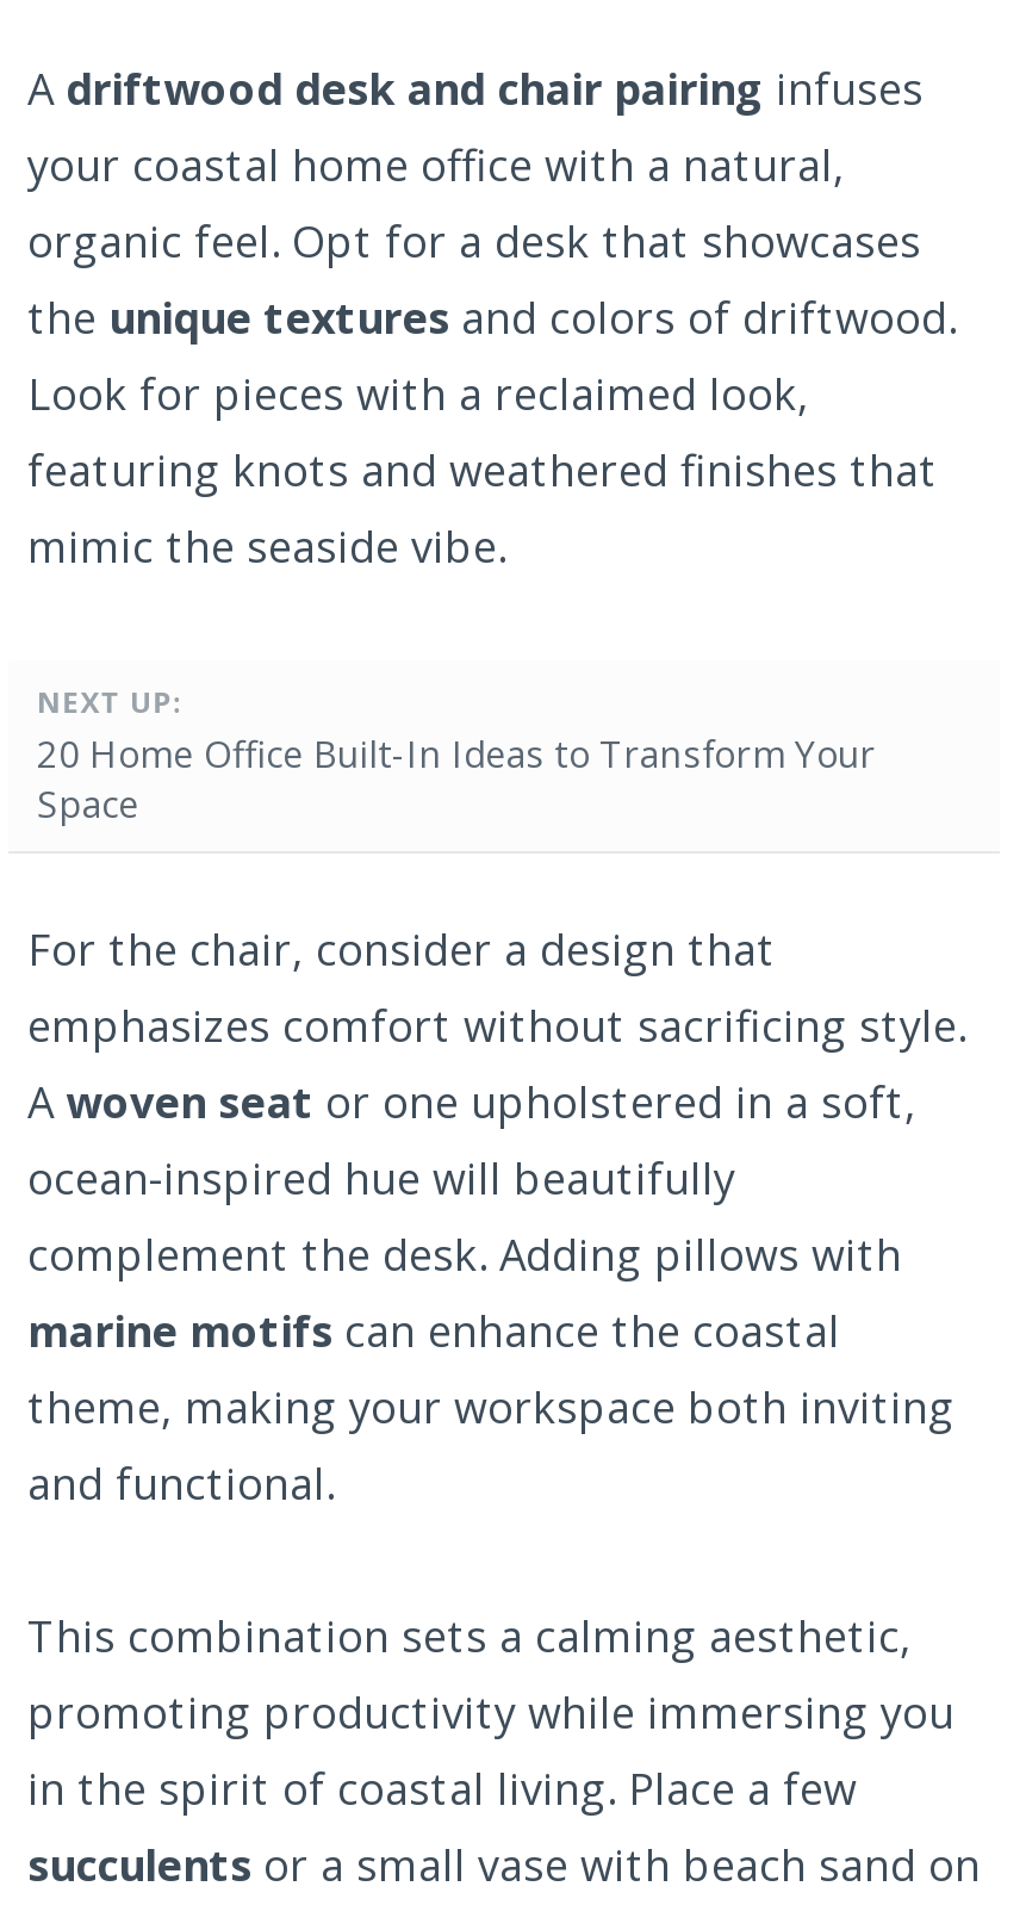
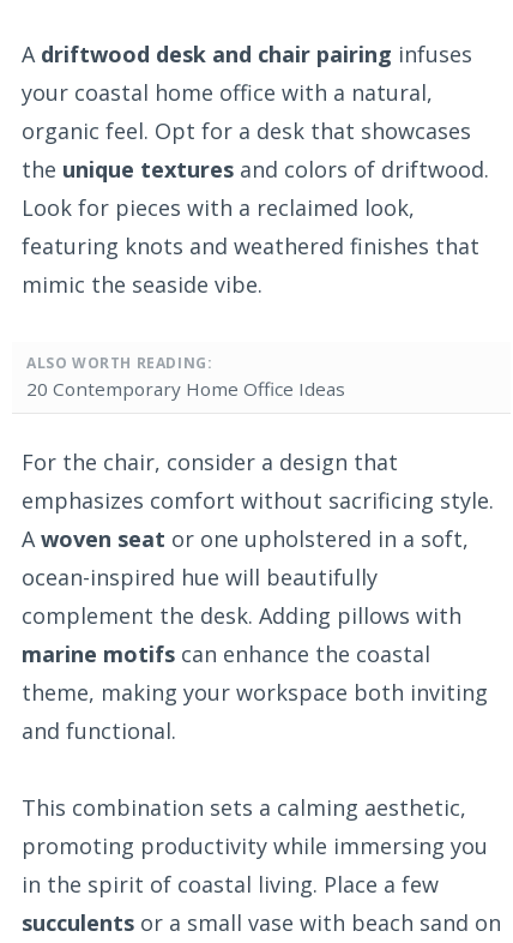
[37,683,876,828] NEXT UP: | 20 Home Office Built-In Ideas to Transform Your | Space -> [26,353,345,401] ALSO WORTH READING: | 20 Contemporary Home Office Ideas

